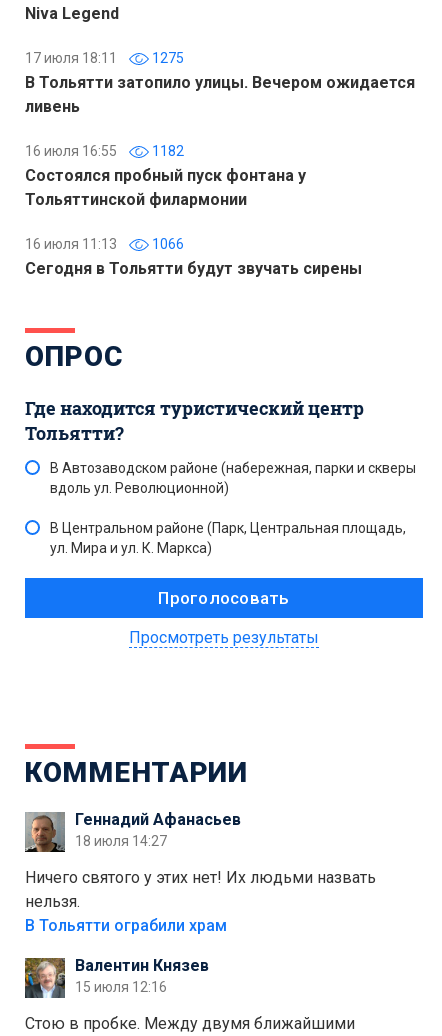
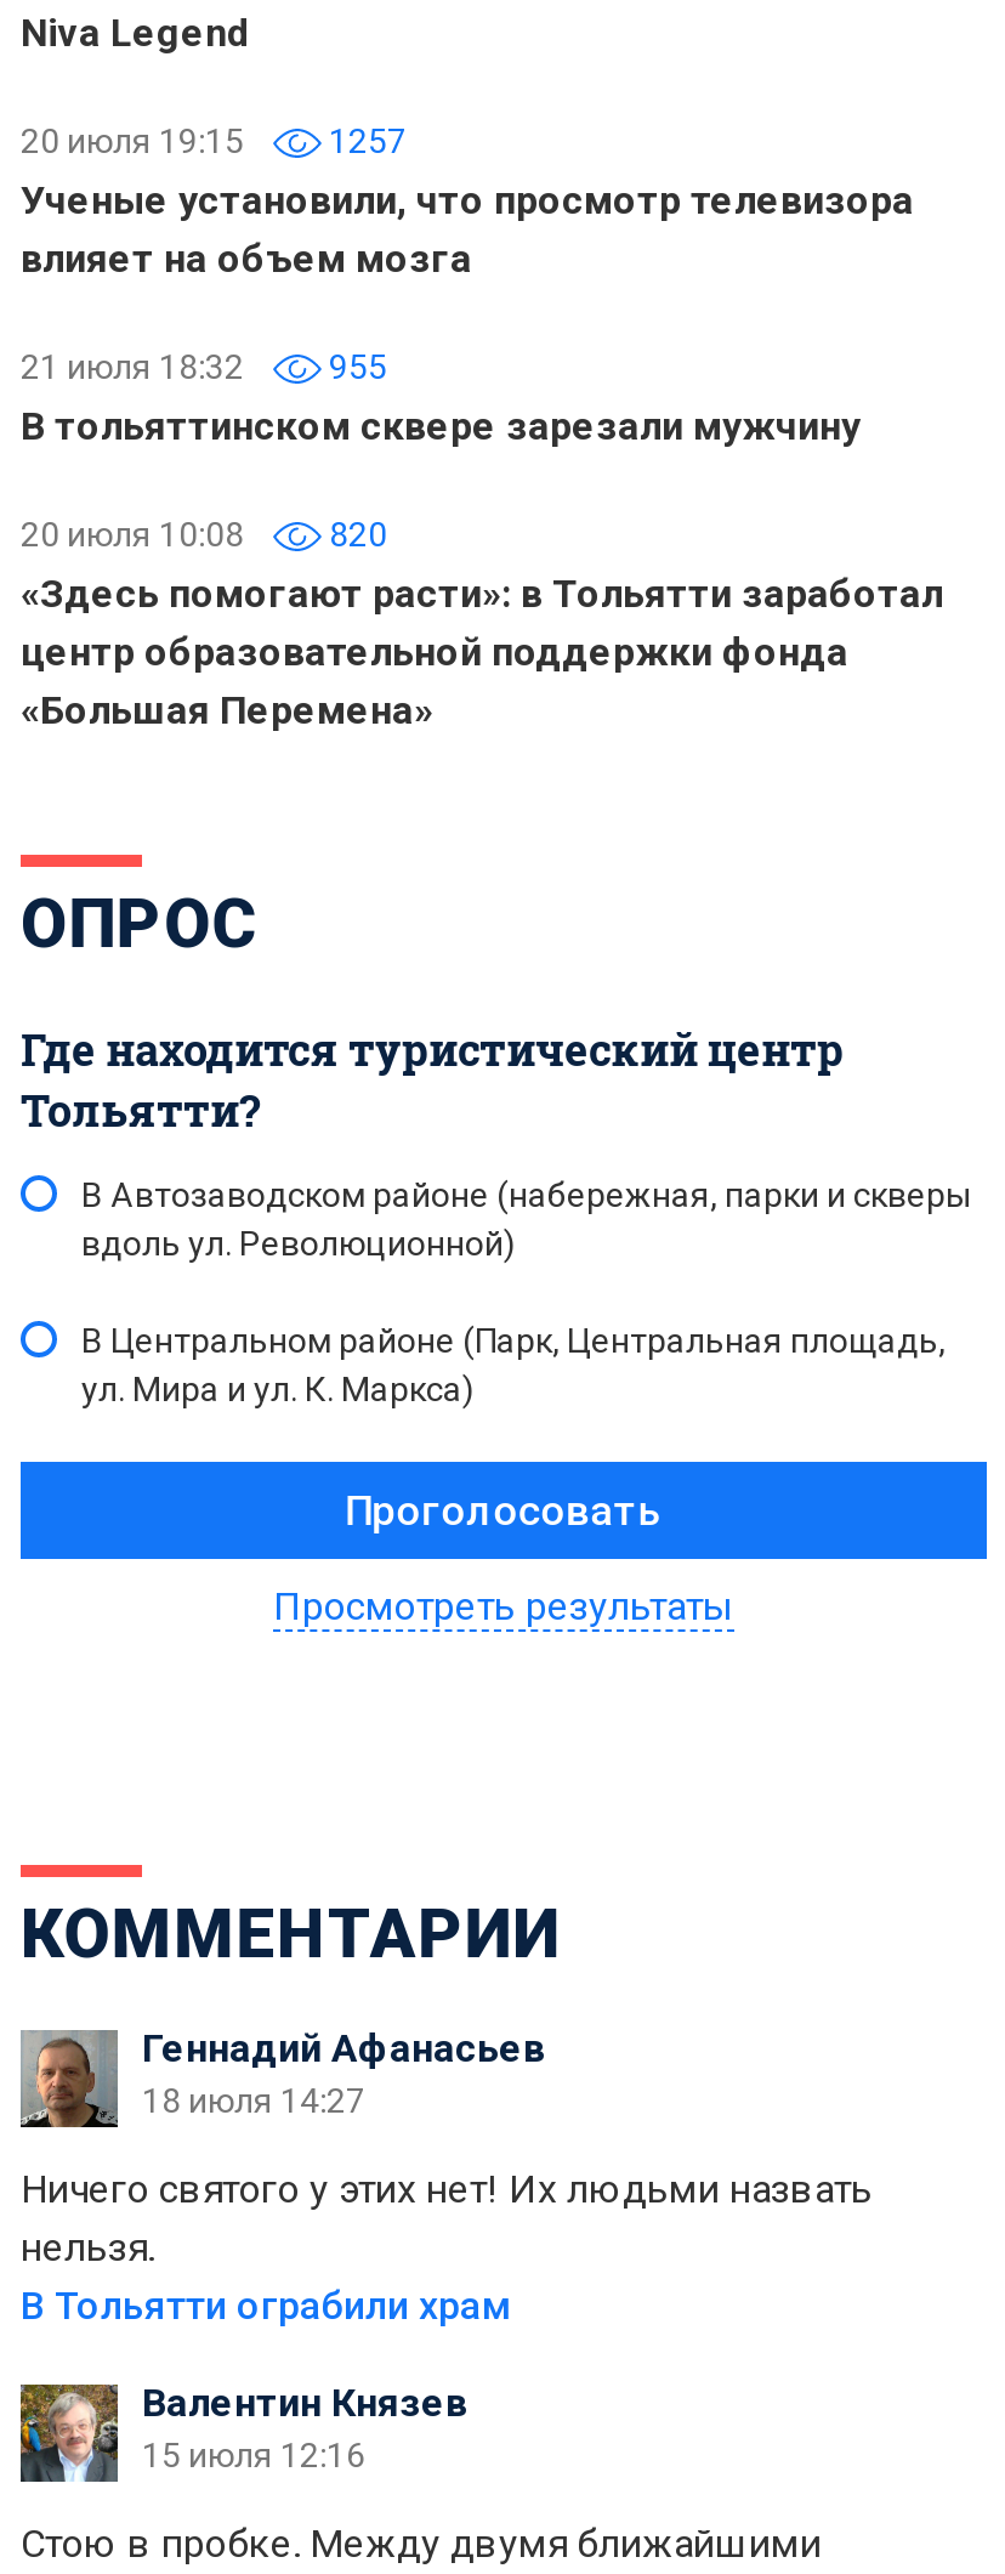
[25,50,415,116] 17 июля 18:11 | 1275 | В Тольятти затопило улицы. Вечером ожидается | ливень -> [21,121,914,282] 20 июля 19:15 | 1257 | Ученые установили, что просмотр телевизора | влияет на объем мозга
[25,143,306,209] 16 июля 16:55 | 1182 | Состоялся пробный пуск фонтана у | Тольяттинской филармонии -> [21,347,861,449] 21 июля 18:32 | 955 | В тольяттинском сквере зарезали мужчину
[25,236,362,278] 16 июля 11:13 | 1066 | Сегодня в Тольятти будут звучать сирены -> [21,515,943,733] 20 июля 10:08 | 820 | «Здесь помогают расти»: в Тольятти заработал | центр образовательной поддержки фонда | «Большая Перемена»

